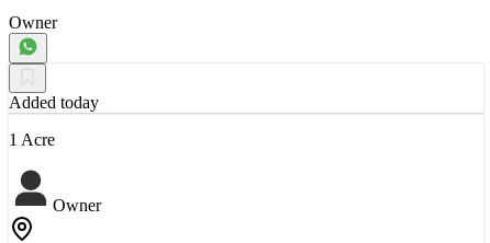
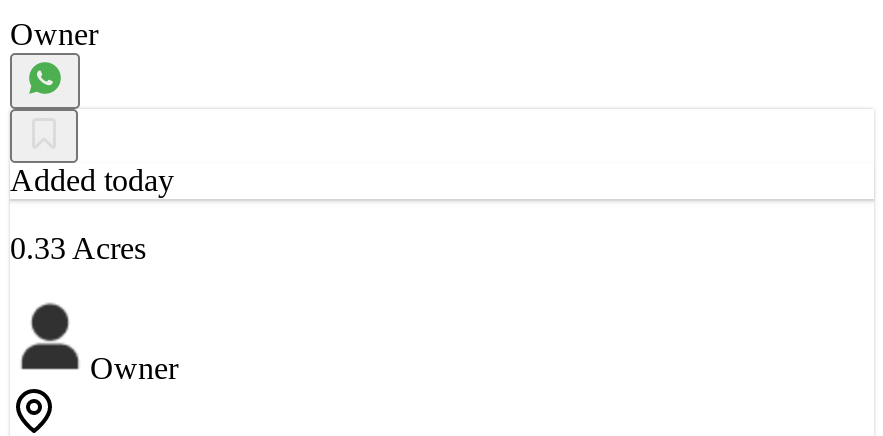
[9,131,55,149] 1 Acre -> [10,232,146,266] 0.33 Acres

